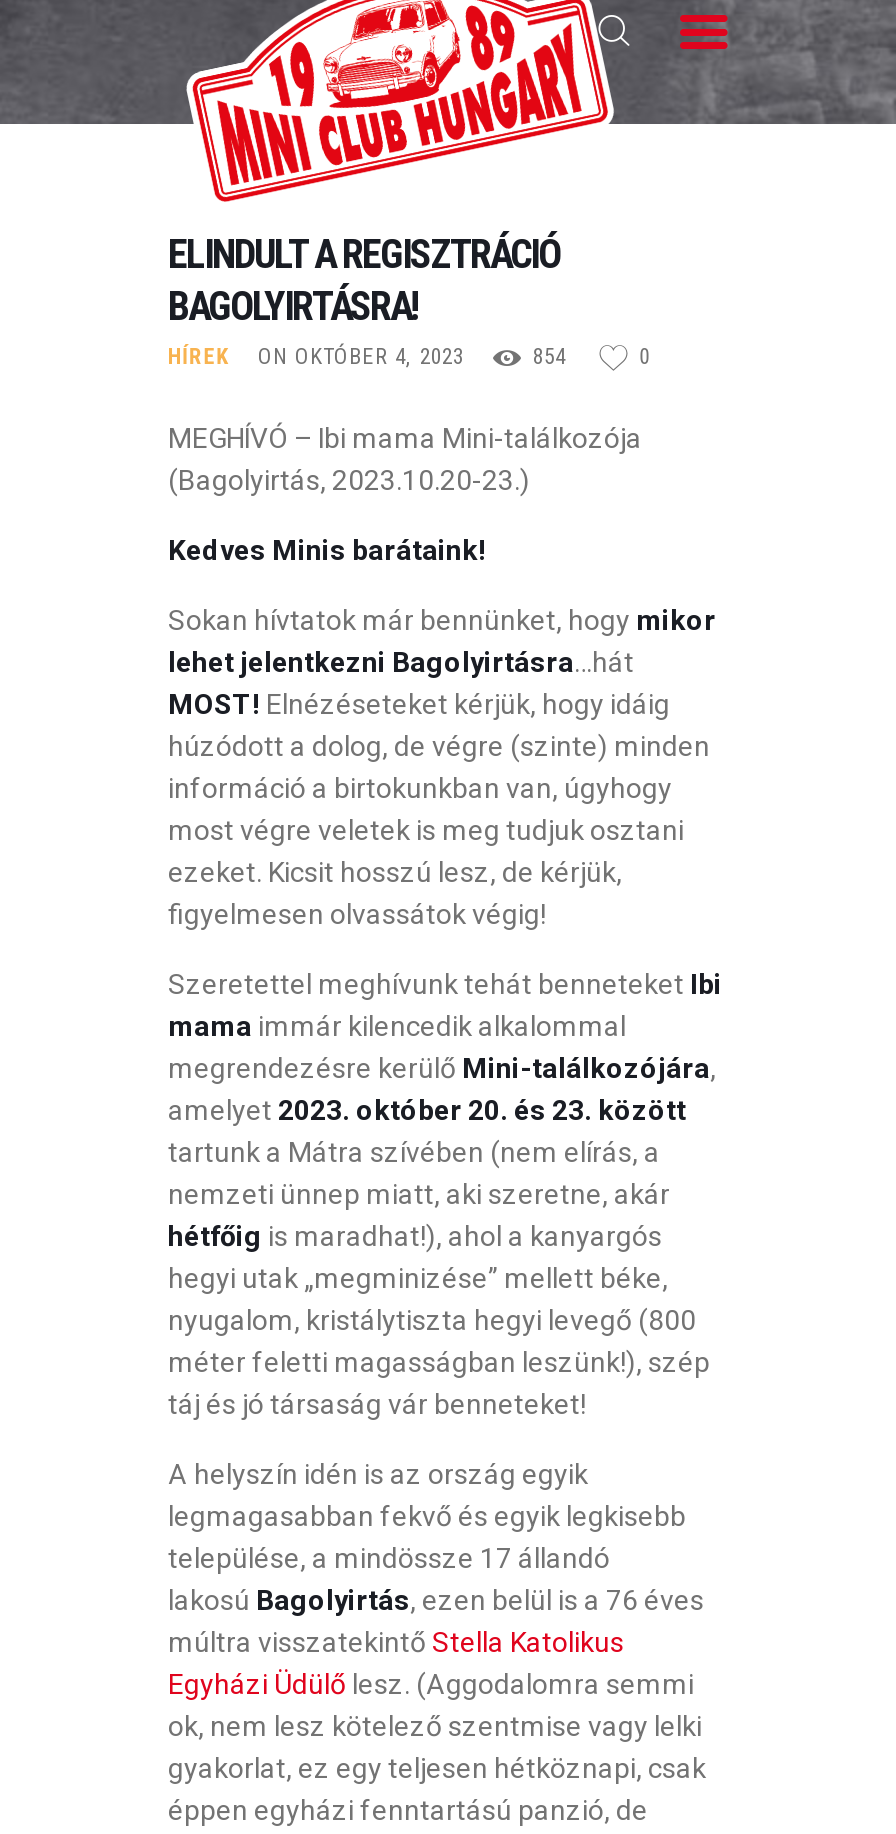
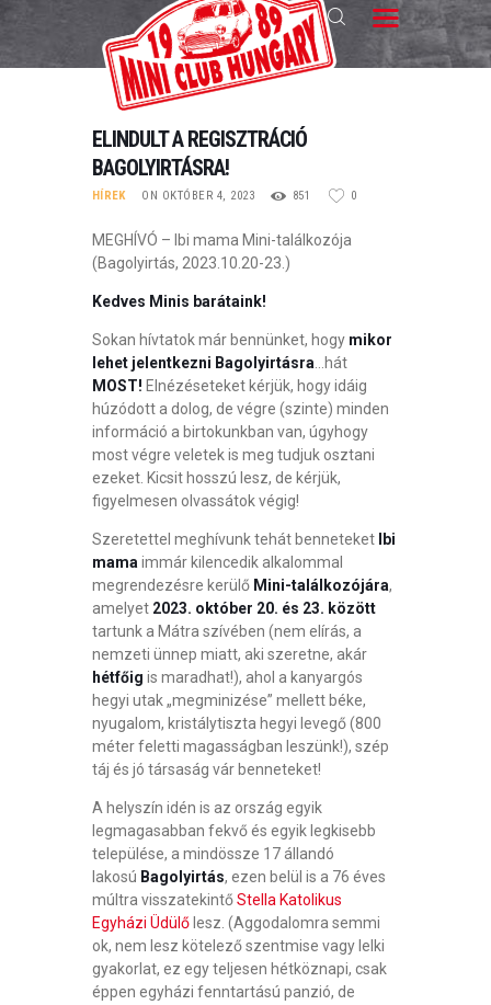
[533,343,566,369] 854 -> [292,188,310,202] 851

